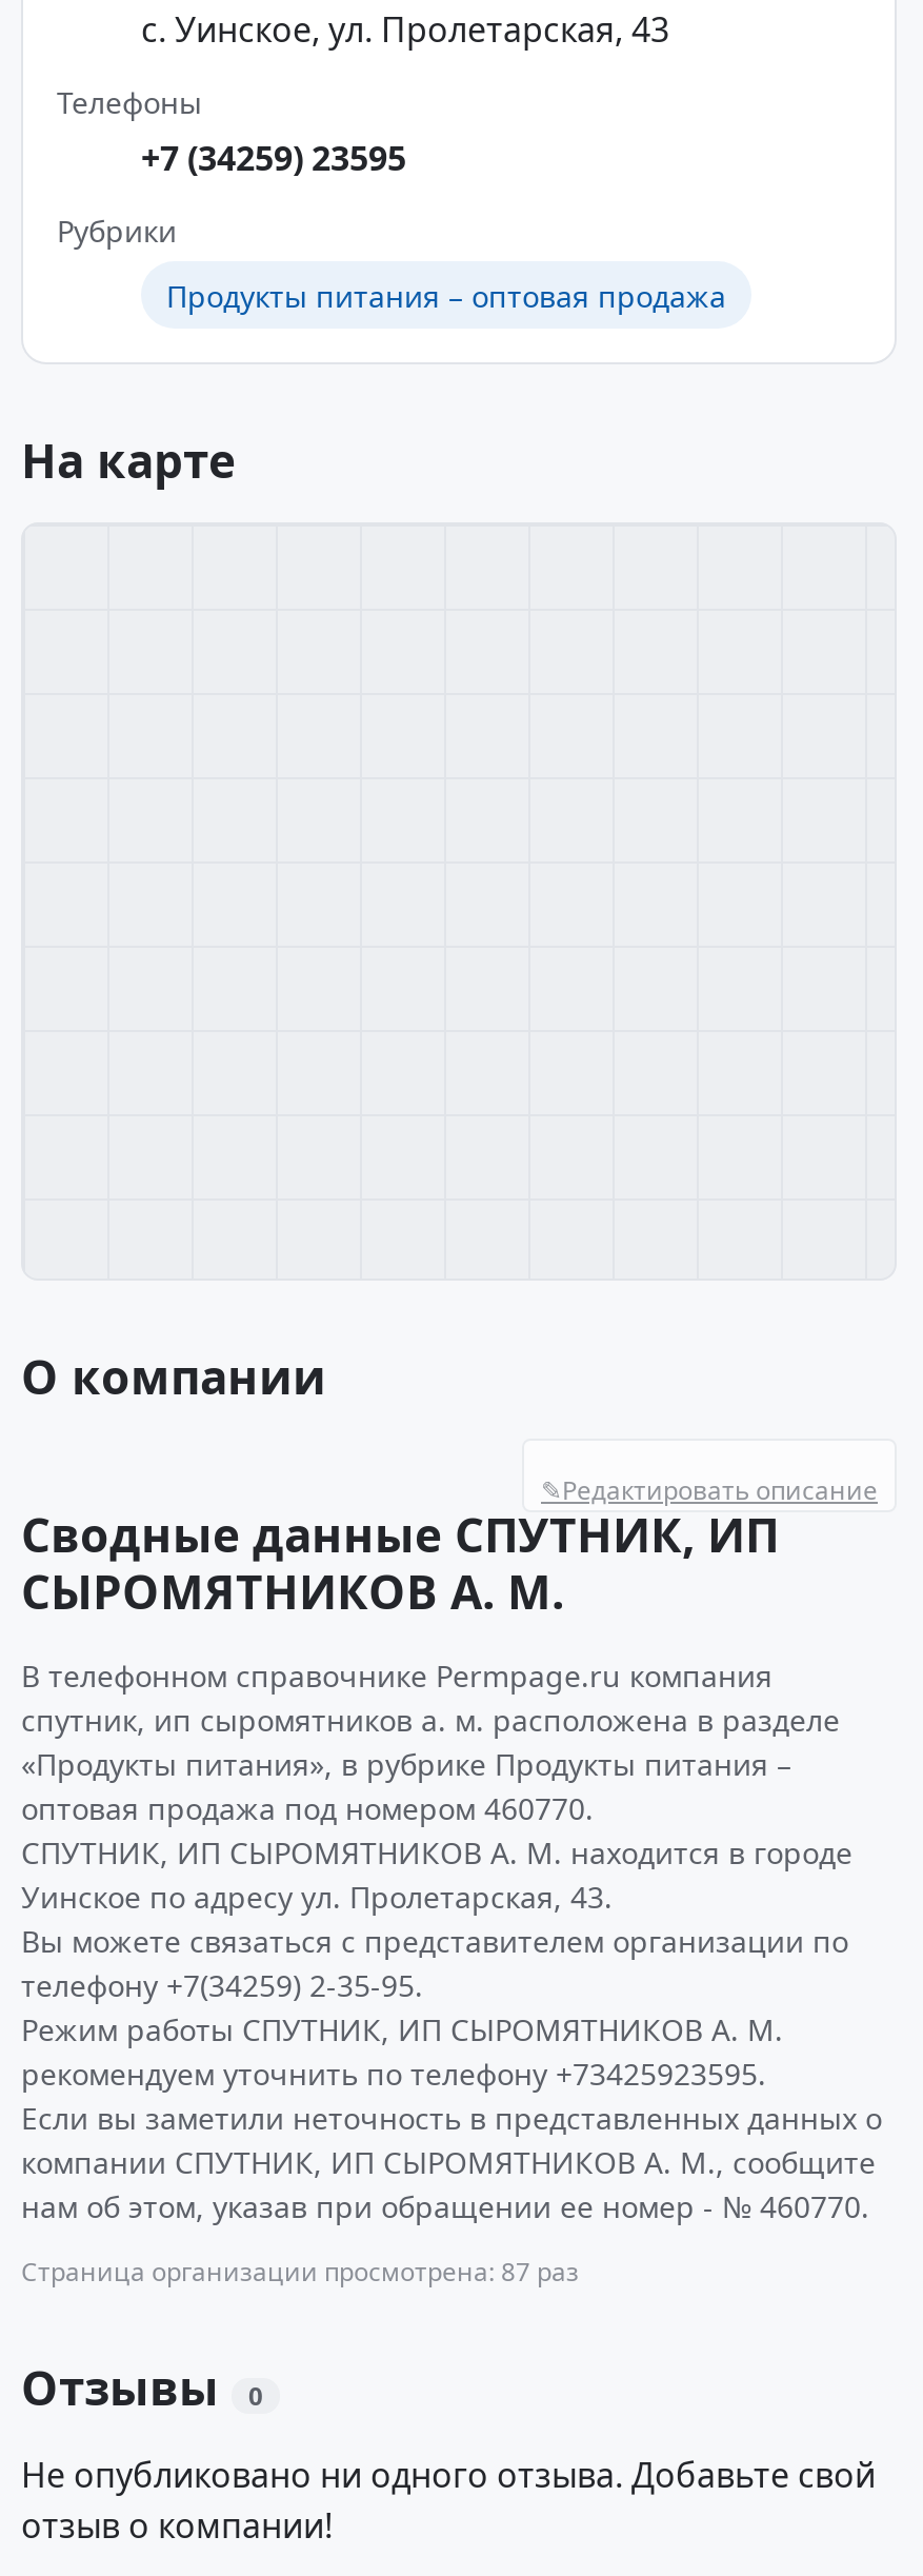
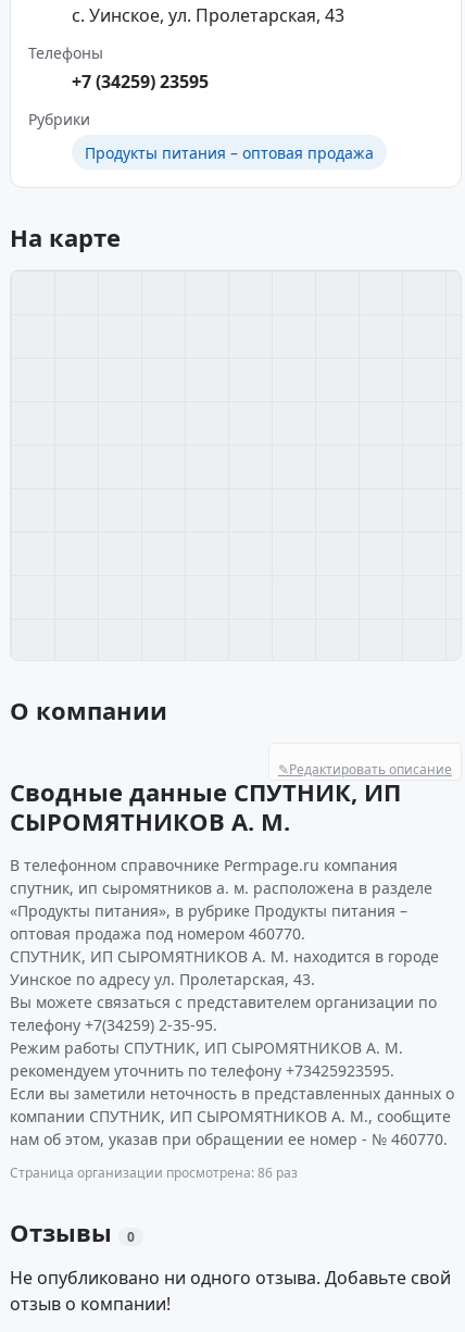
[21,2254,579,2290] Страница организации просмотрена: 87 раз -> [10,1163,298,1182] Страница организации просмотрена: 86 раз

